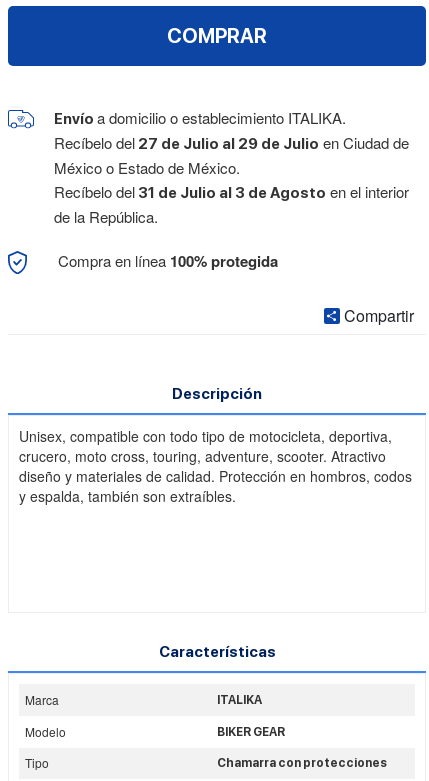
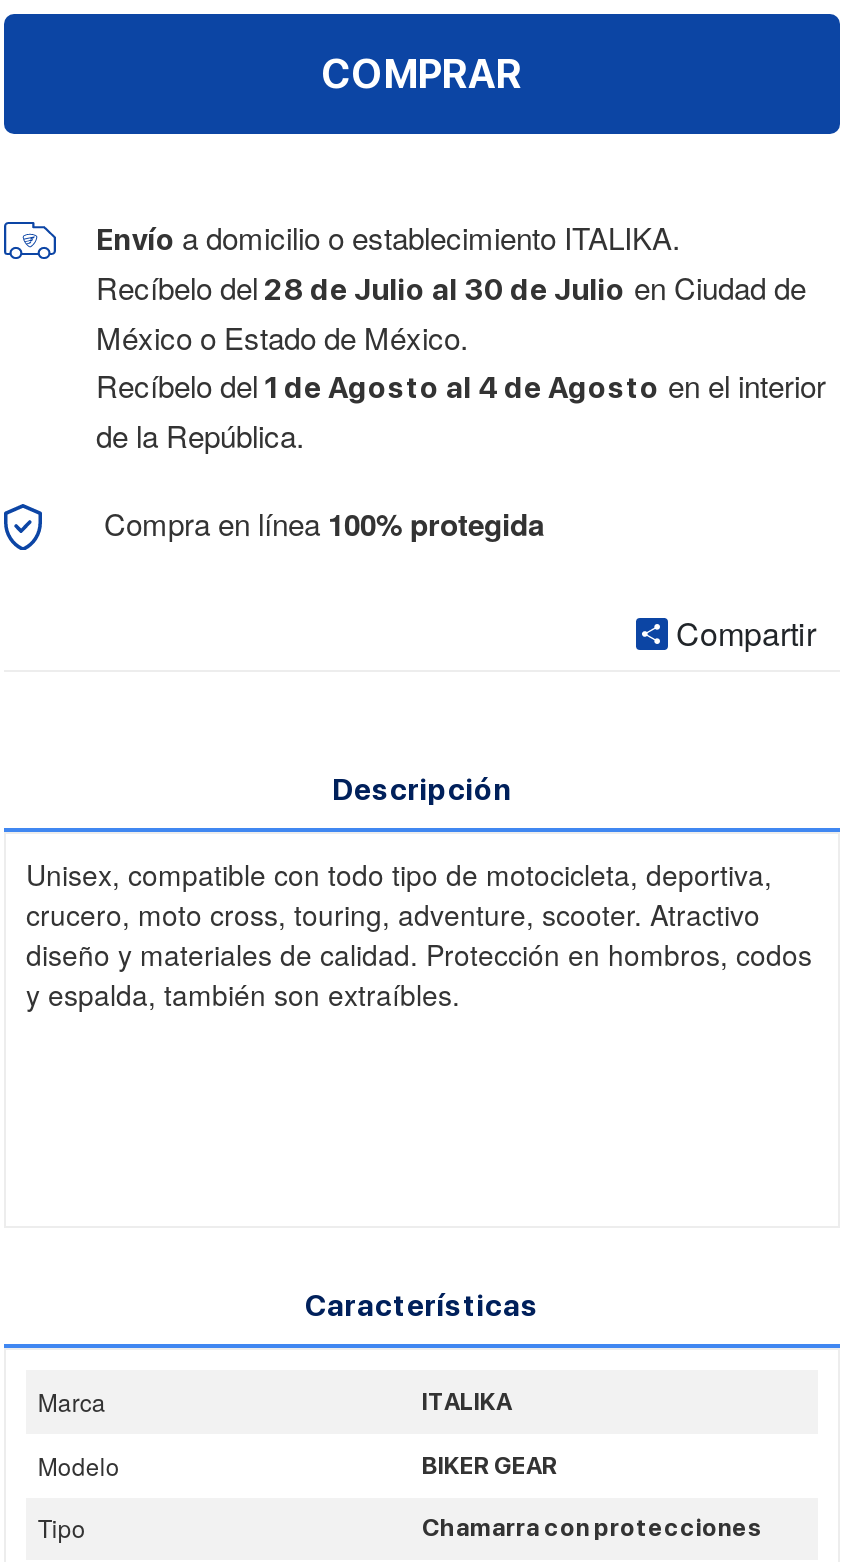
[54,132,409,153] Recíbelo del 27 de Julio al 29 de Julio en Ciudad de -> [96,265,806,307] Recíbelo del 28 de Julio al 30 de Julio en Ciudad de
[54,181,409,202] Recíbelo del 31 de Julio al 3 de Agosto en el interior -> [96,363,826,405] Recíbelo del 1 de Agosto al 4 de Agosto en el interior

